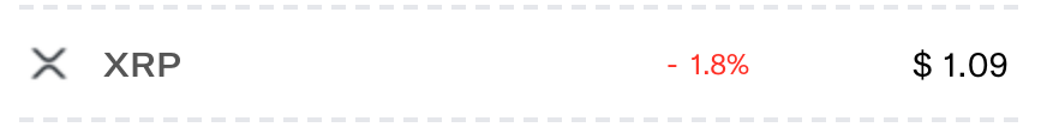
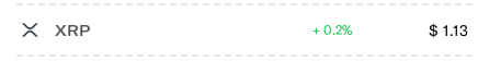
[691,44,748,80] 1.8% -> [323,21,351,38] 0.2%
[912,42,1008,85] $ 1.09 -> [428,20,468,40] $ 1.13

